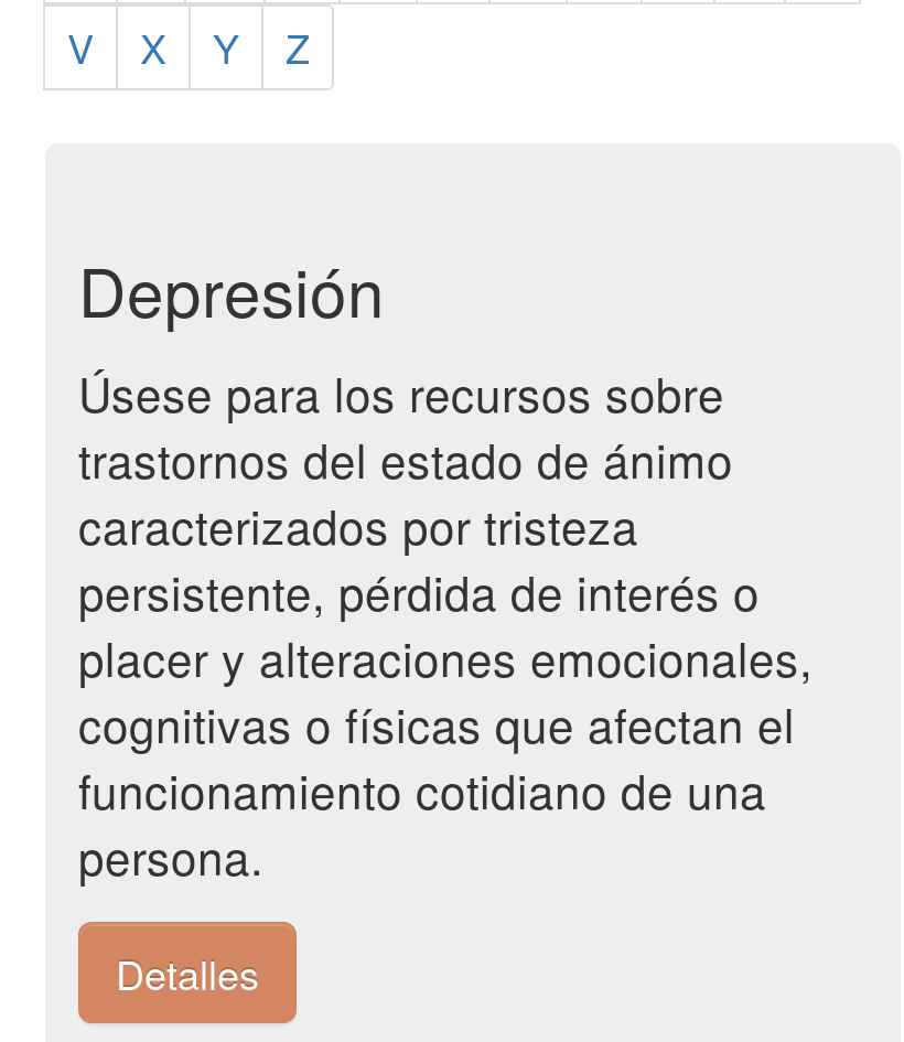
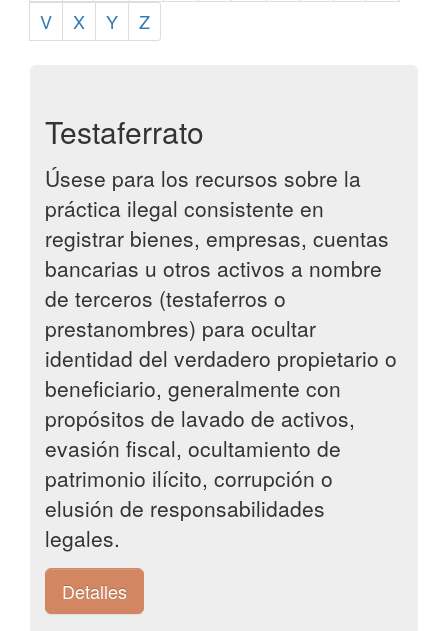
[78,243,812,889] Depresión | Úsese para los recursos sobre | trastornos del estado de ánimo | caracterizados por tristeza | persistente, pérdida de interés o | placer y alteraciones emocionales, | cognitivas o físicas que afectan el | funcionamiento cotidiano de una | persona. -> [45,110,397,553] Testaferrato | Úsese para los recursos sobre la | práctica ilegal consistente en | registrar bienes, empresas, cuentas | bancarias u otros activos a nombre | de terceros (testaferros o | prestanombres) para ocultar | identidad del verdadero propietario o | beneficiario, generalmente con | propósitos de lavado de activos, | evasión fiscal, ocultamiento de | patrimonio ilícito, corrupción o | elusión de responsabilidades | legales.

